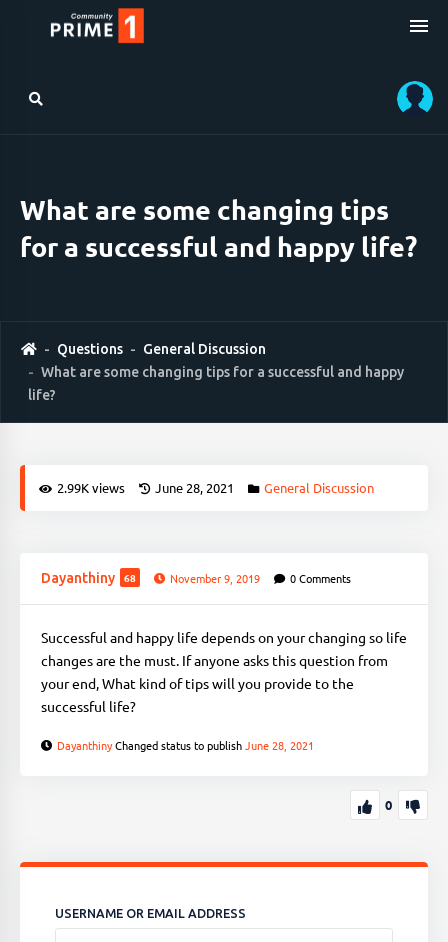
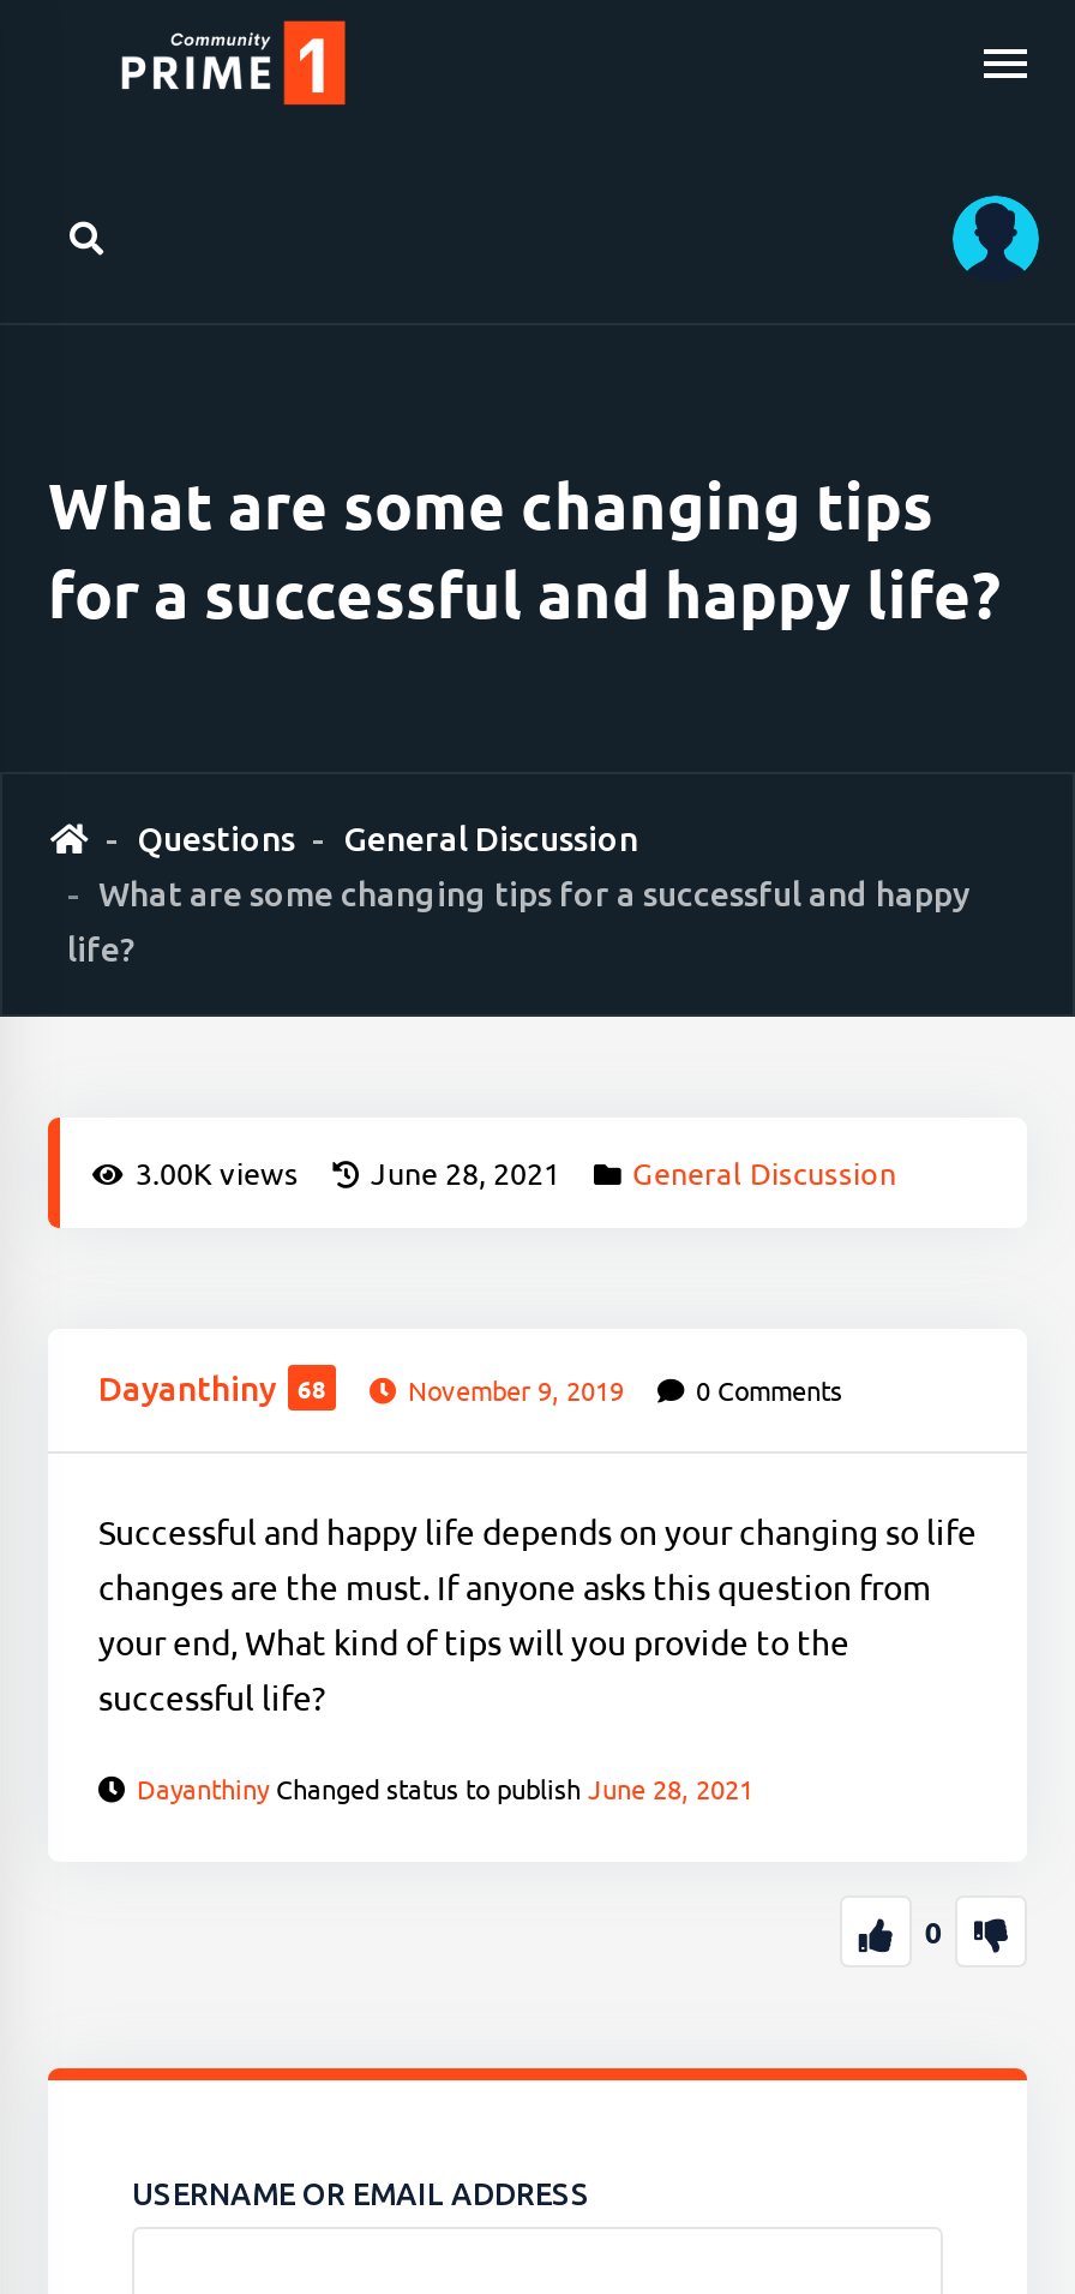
[56,479,373,496] 2.99K views June 28, 2021 General Discussion -> [136,1151,896,1192] 3.00K views June 28, 2021 General Discussion

